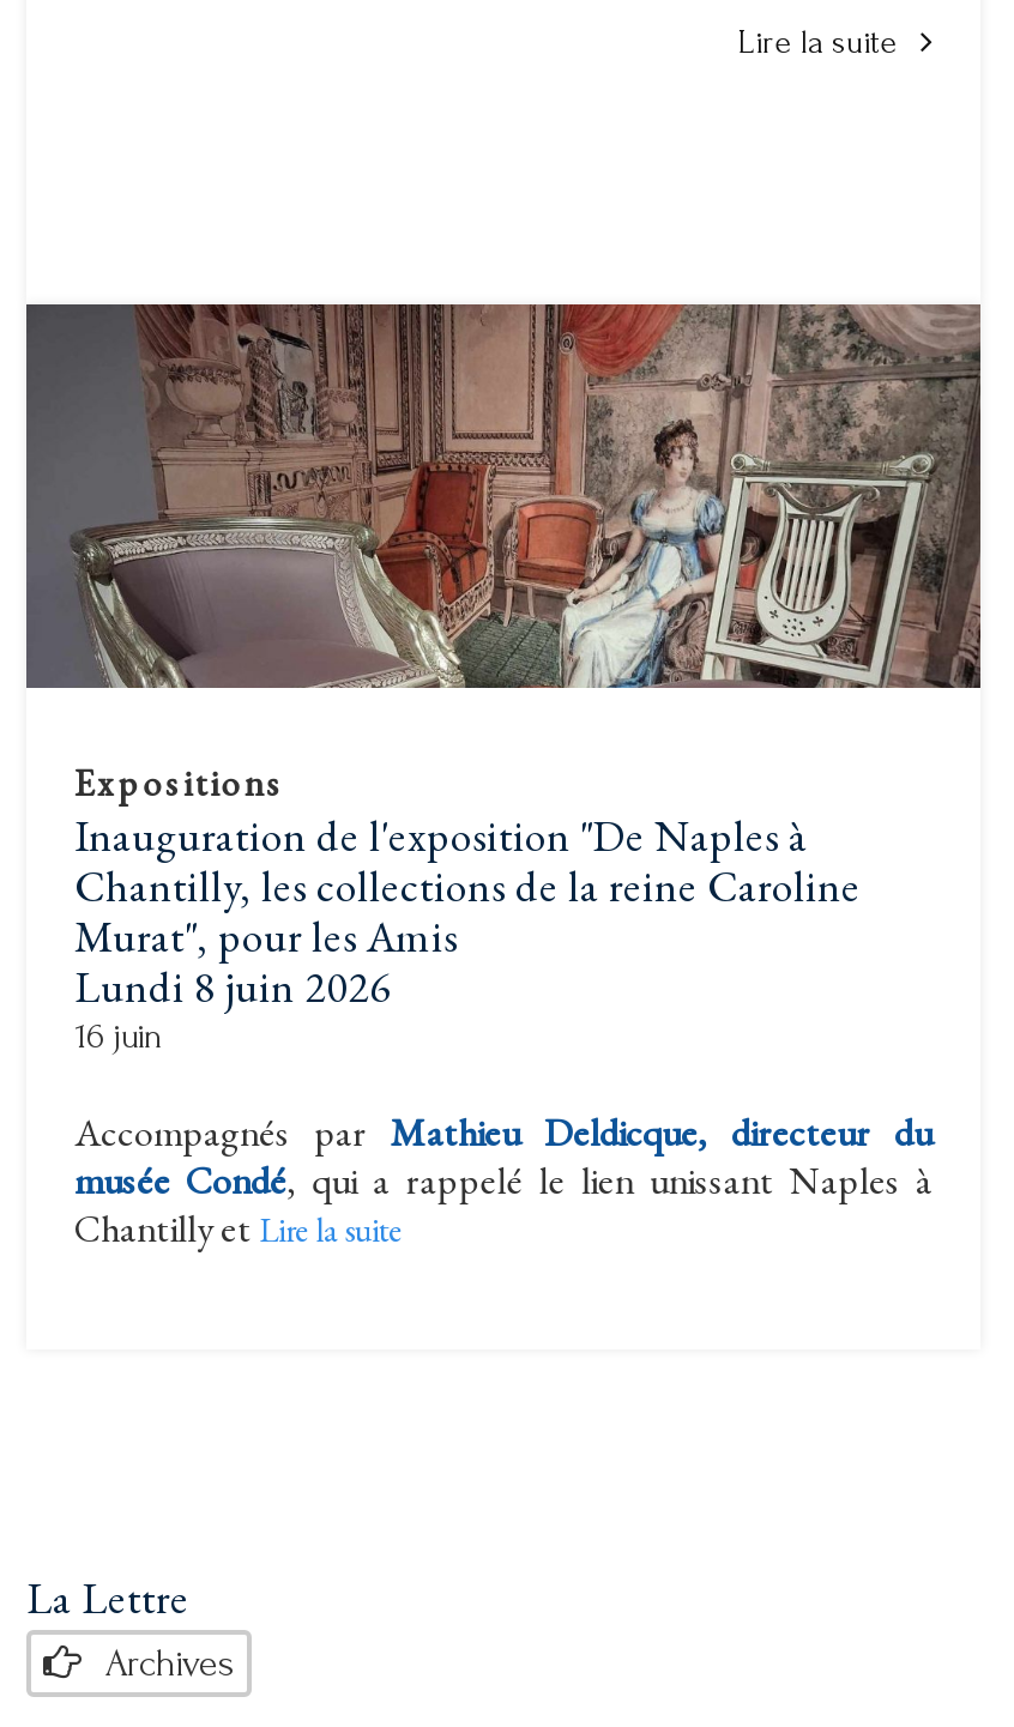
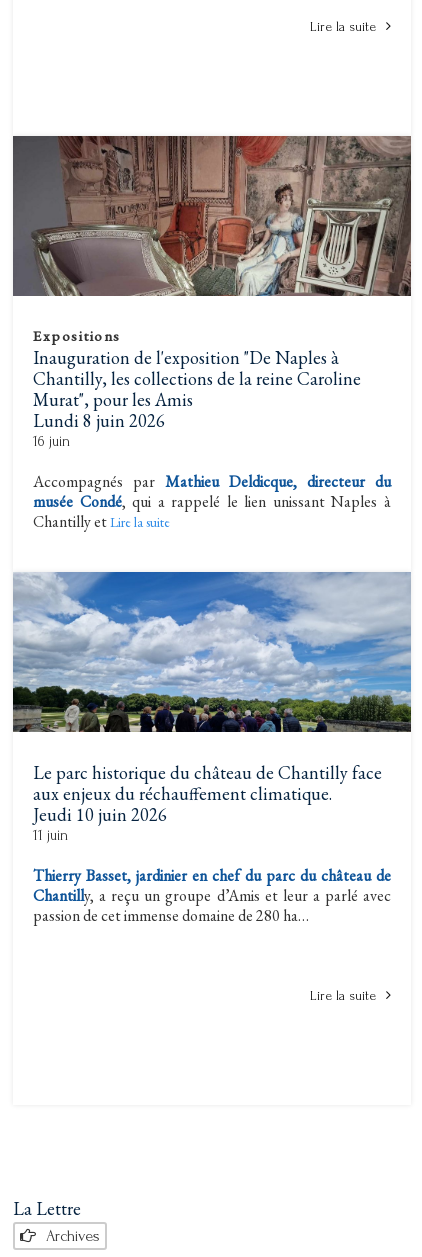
none -> [12,571,412,926] [image] | Le parc historique du château de Chantilly face | aux enjeux du réchauffement climatique. | Jeudi 10 juin 2026 | 11 juin | Thierry Basset, jardinier en chef du parc du château de | Chantilly, a reçu un groupe d’Amis et leur a parlé avec | passion de cet immense domaine de 280 ha…
none -> [310,988,376,1003] Lire la suite

